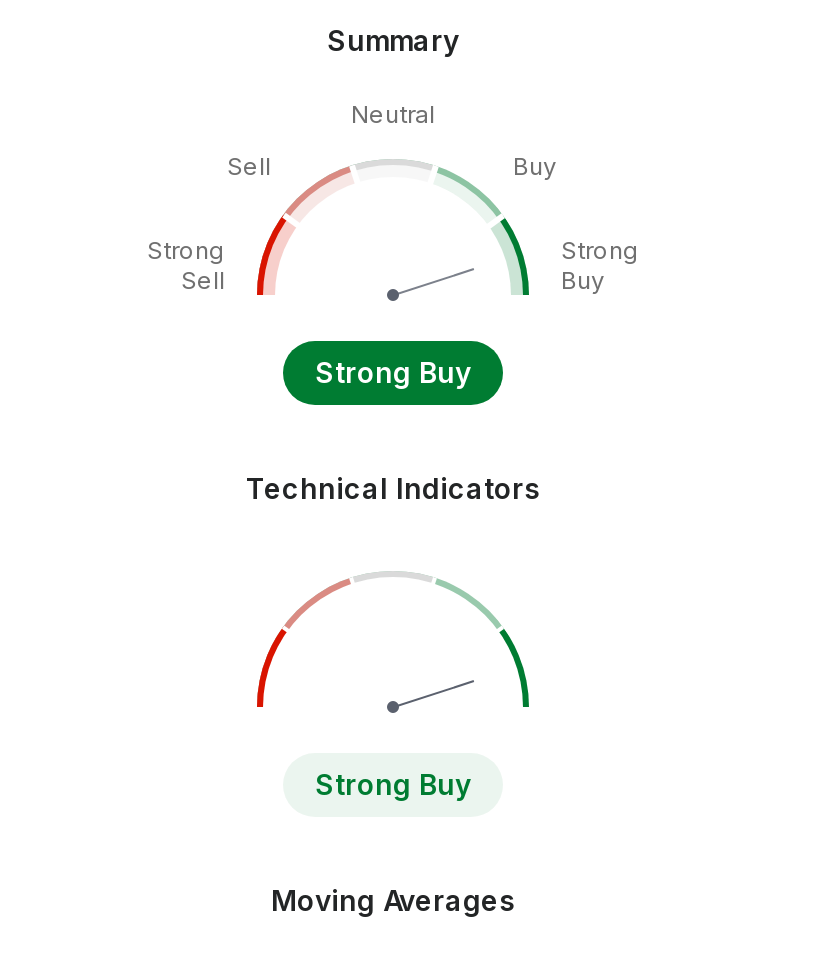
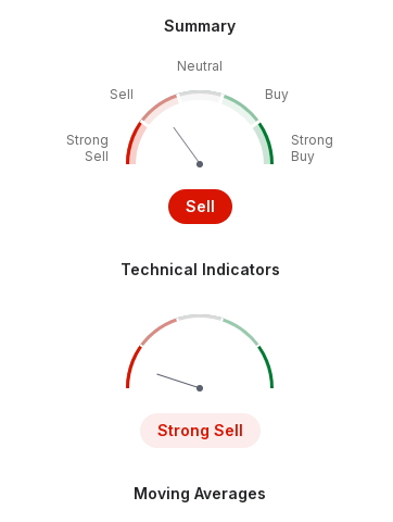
[315,355,471,389] Strong Buy -> [185,197,214,215] Sell
[315,767,471,801] Strong Buy -> [157,421,243,439] Strong Sell

